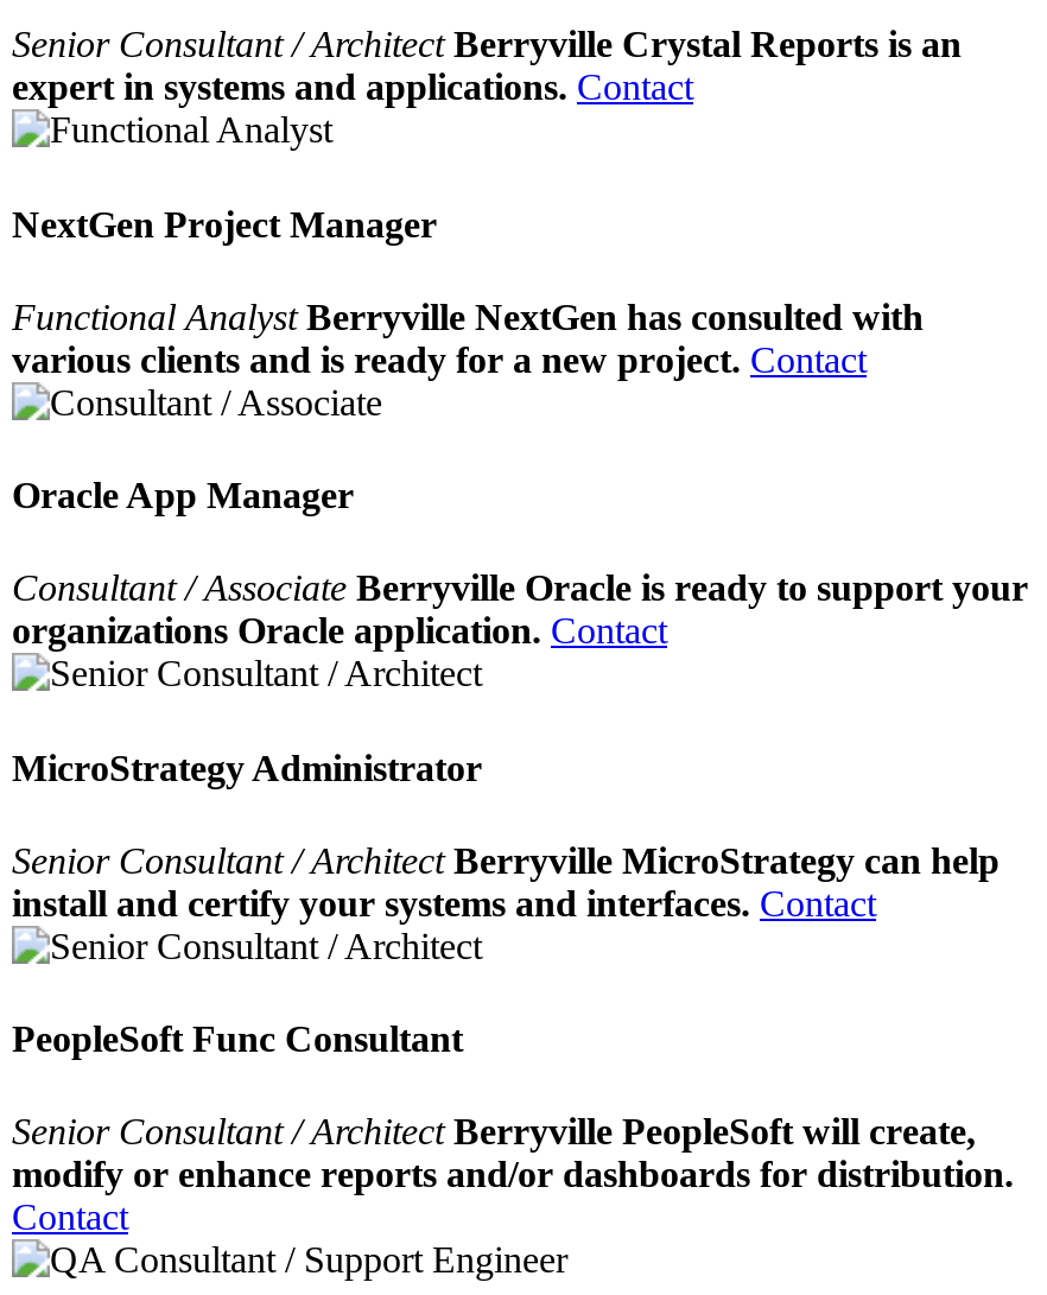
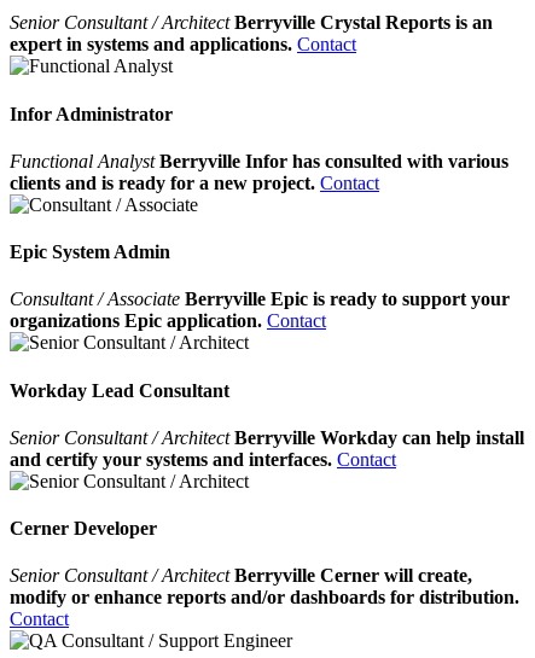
[12,203,437,243] NextGen Project Manager -> [10,103,173,124] Infor Administrator
[12,296,924,379] Functional Analyst Berryville NextGen has consulted with | various clients and is ready for a new project. Contact -> [10,151,508,193] Functional Analyst Berryville Infor has consulted with various | clients and is ready for a new project. Contact
[12,475,354,515] Oracle App Manager -> [10,241,170,262] Epic System Admin
[12,568,1028,651] Consultant / Associate Berryville Oracle is ready to support your | organizations Oracle application. Contact -> [10,289,510,331] Consultant / Associate Berryville Epic is ready to support your | organizations Epic application. Contact
[12,747,482,787] MicroStrategy Administrator -> [10,380,229,400] Workday Lead Consultant
[12,840,1000,923] Senior Consultant / Architect Berryville MicroStrategy can help | install and certify your systems and interfaces. Contact -> [10,427,524,469] Senior Consultant / Architect Berryville Workday can help install | and certify your systems and interfaces. Contact
[12,1019,463,1059] PeopleSoft Func Consultant -> [10,518,157,539] Cerner Developer
[12,1112,976,1152] Senior Consultant / Architect Berryville PeopleSoft will create, -> [10,566,472,586] Senior Consultant / Architect Berryville Cerner will create,

